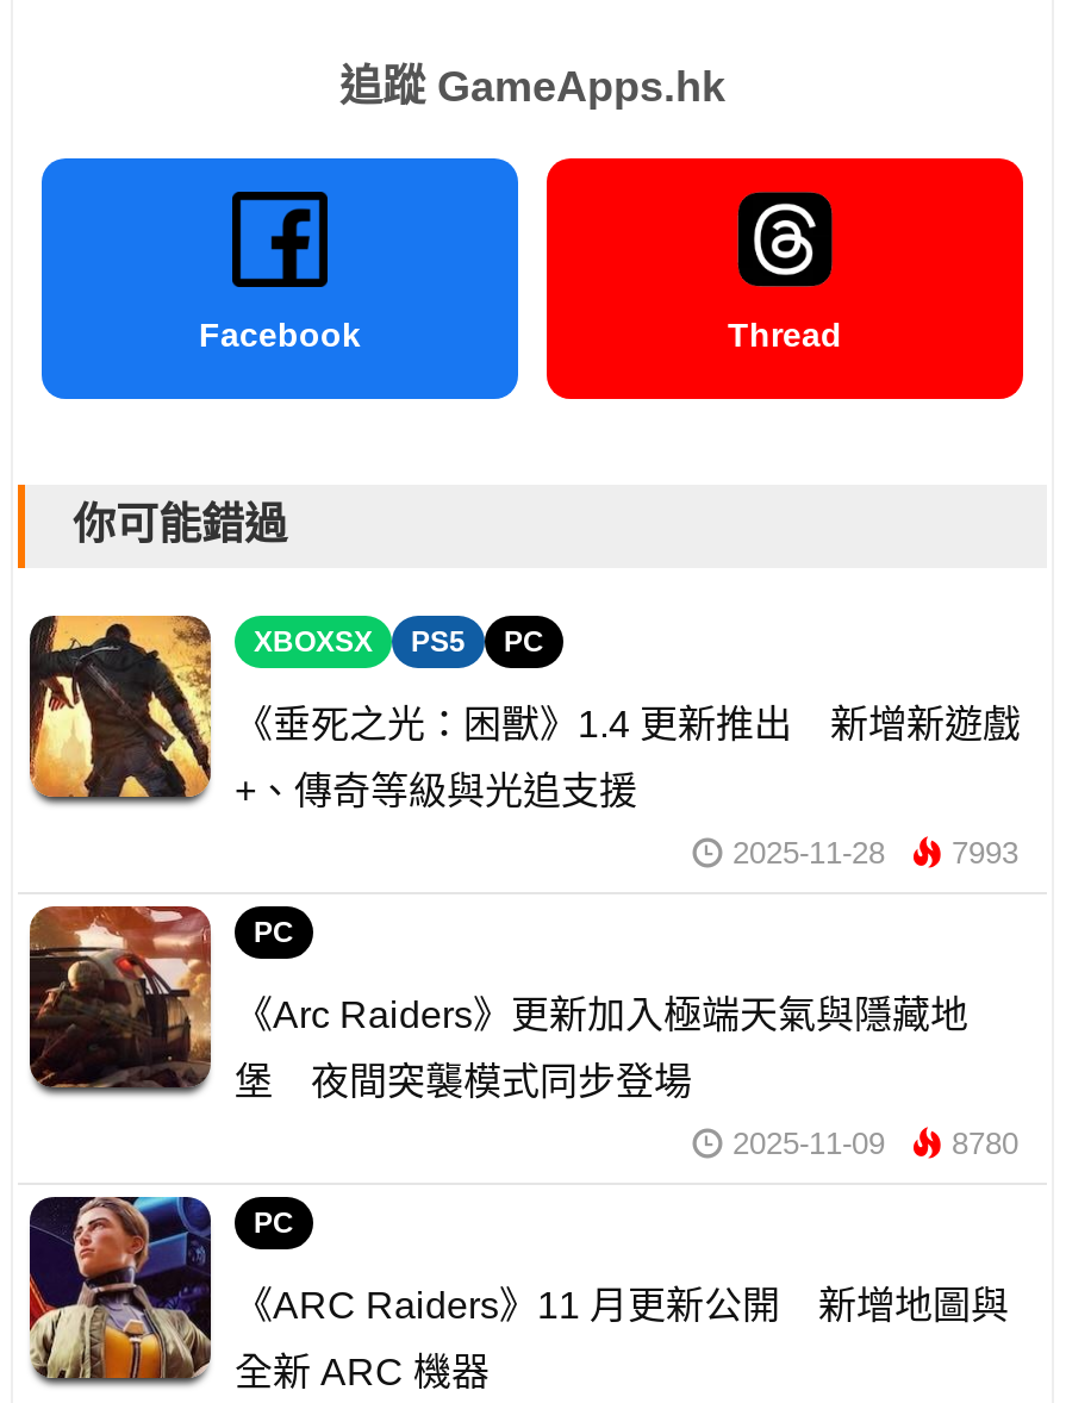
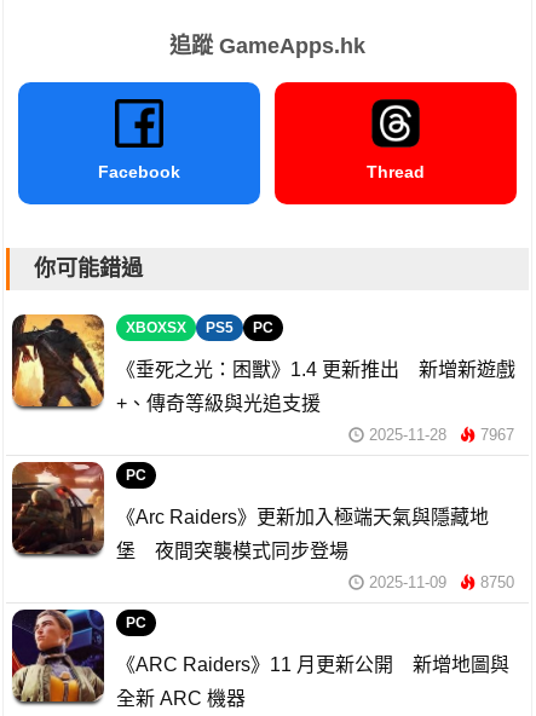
[733,836,1018,871] 2025-11-28 7993 -> [369,426,514,444] 2025-11-28 7967
[733,1126,1018,1162] 2025-11-09 8780 -> [369,574,514,592] 2025-11-09 8750

